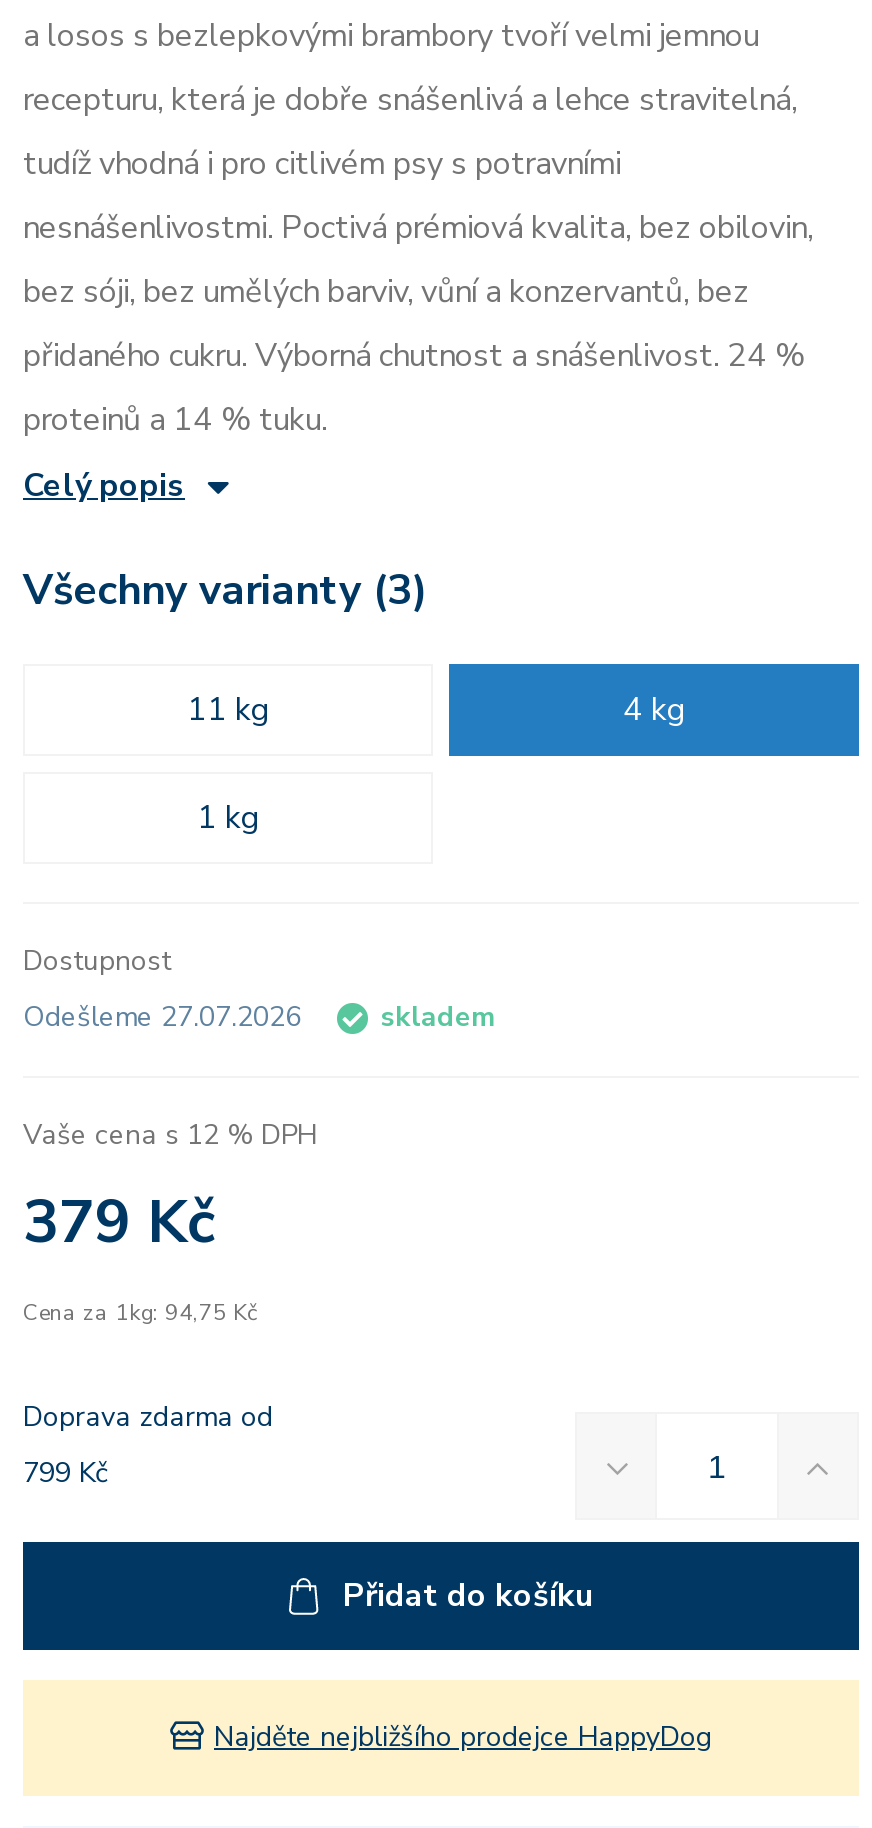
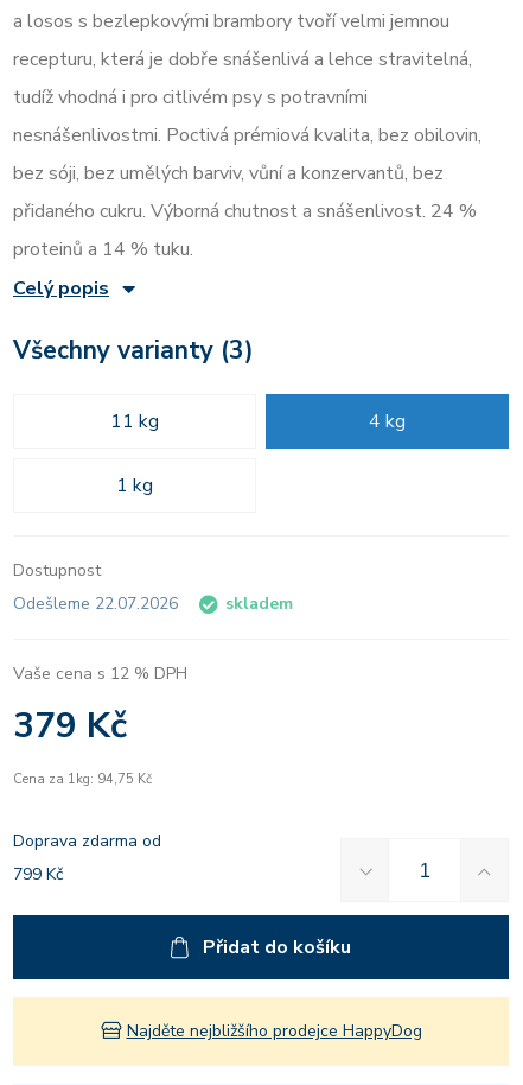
[23,999,495,1037] Odešleme 27.07.2026 skladem -> [13,593,293,615] Odešleme 22.07.2026 skladem

